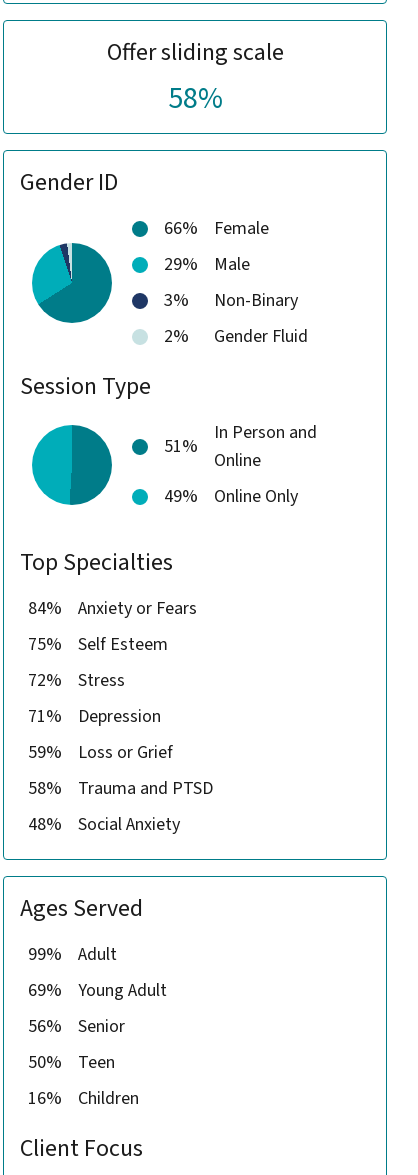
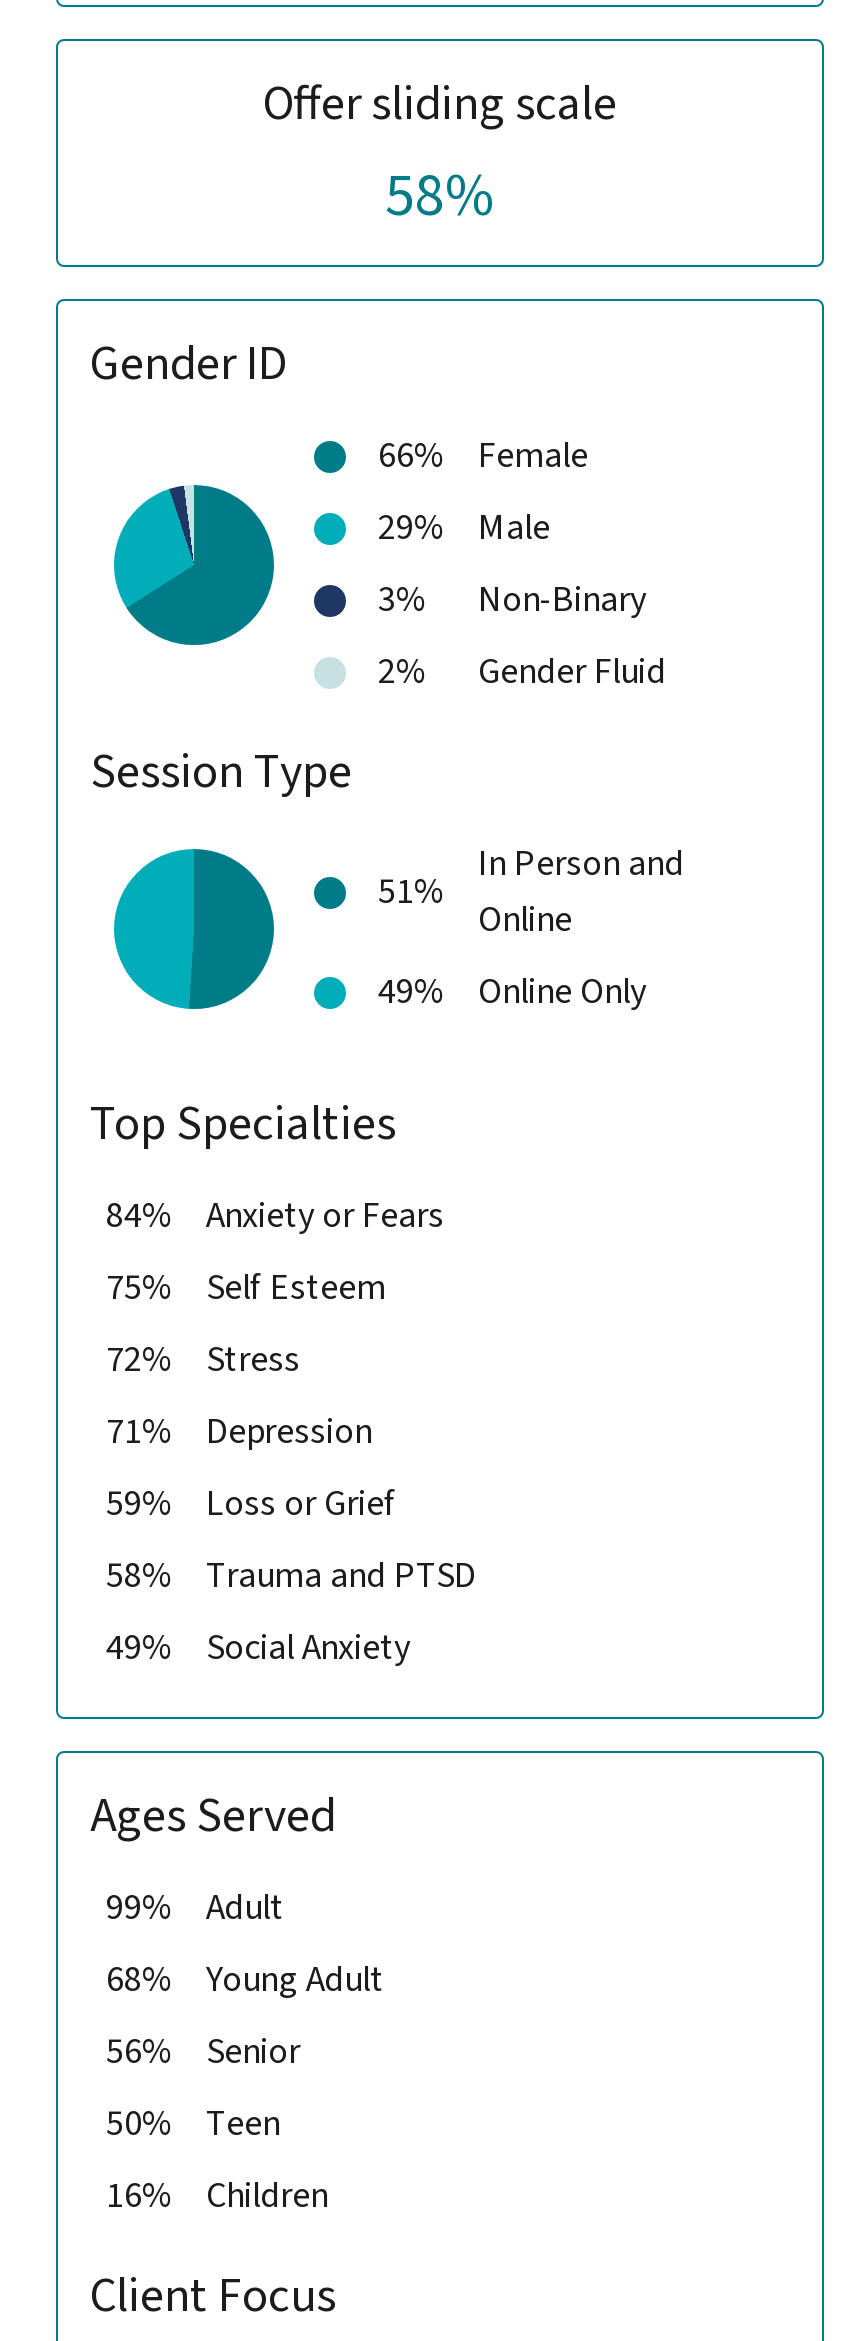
[28,812,180,837] 48% Social Anxiety -> [106,1623,410,1673] 49% Social Anxiety
[28,978,167,1003] 69% Young Adult -> [106,1955,384,2005] 68% Young Adult

